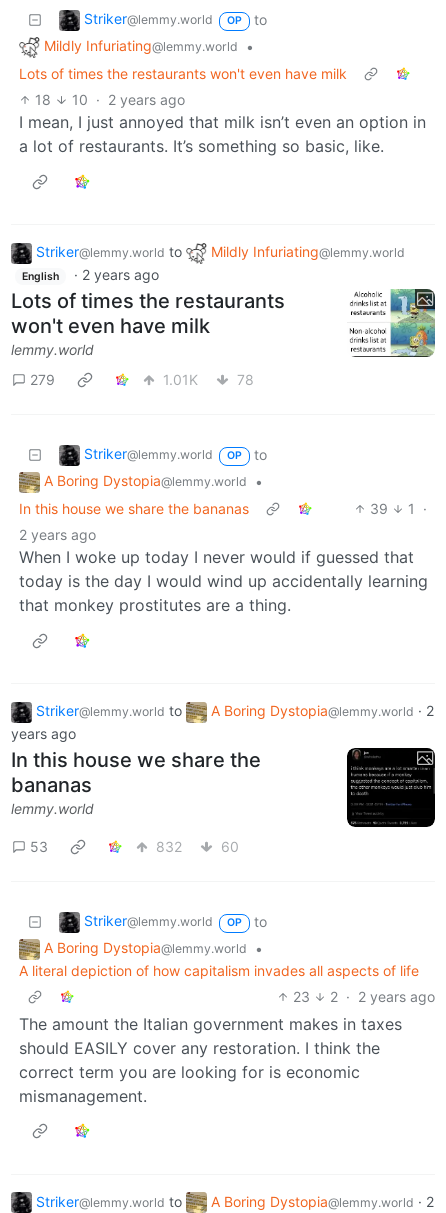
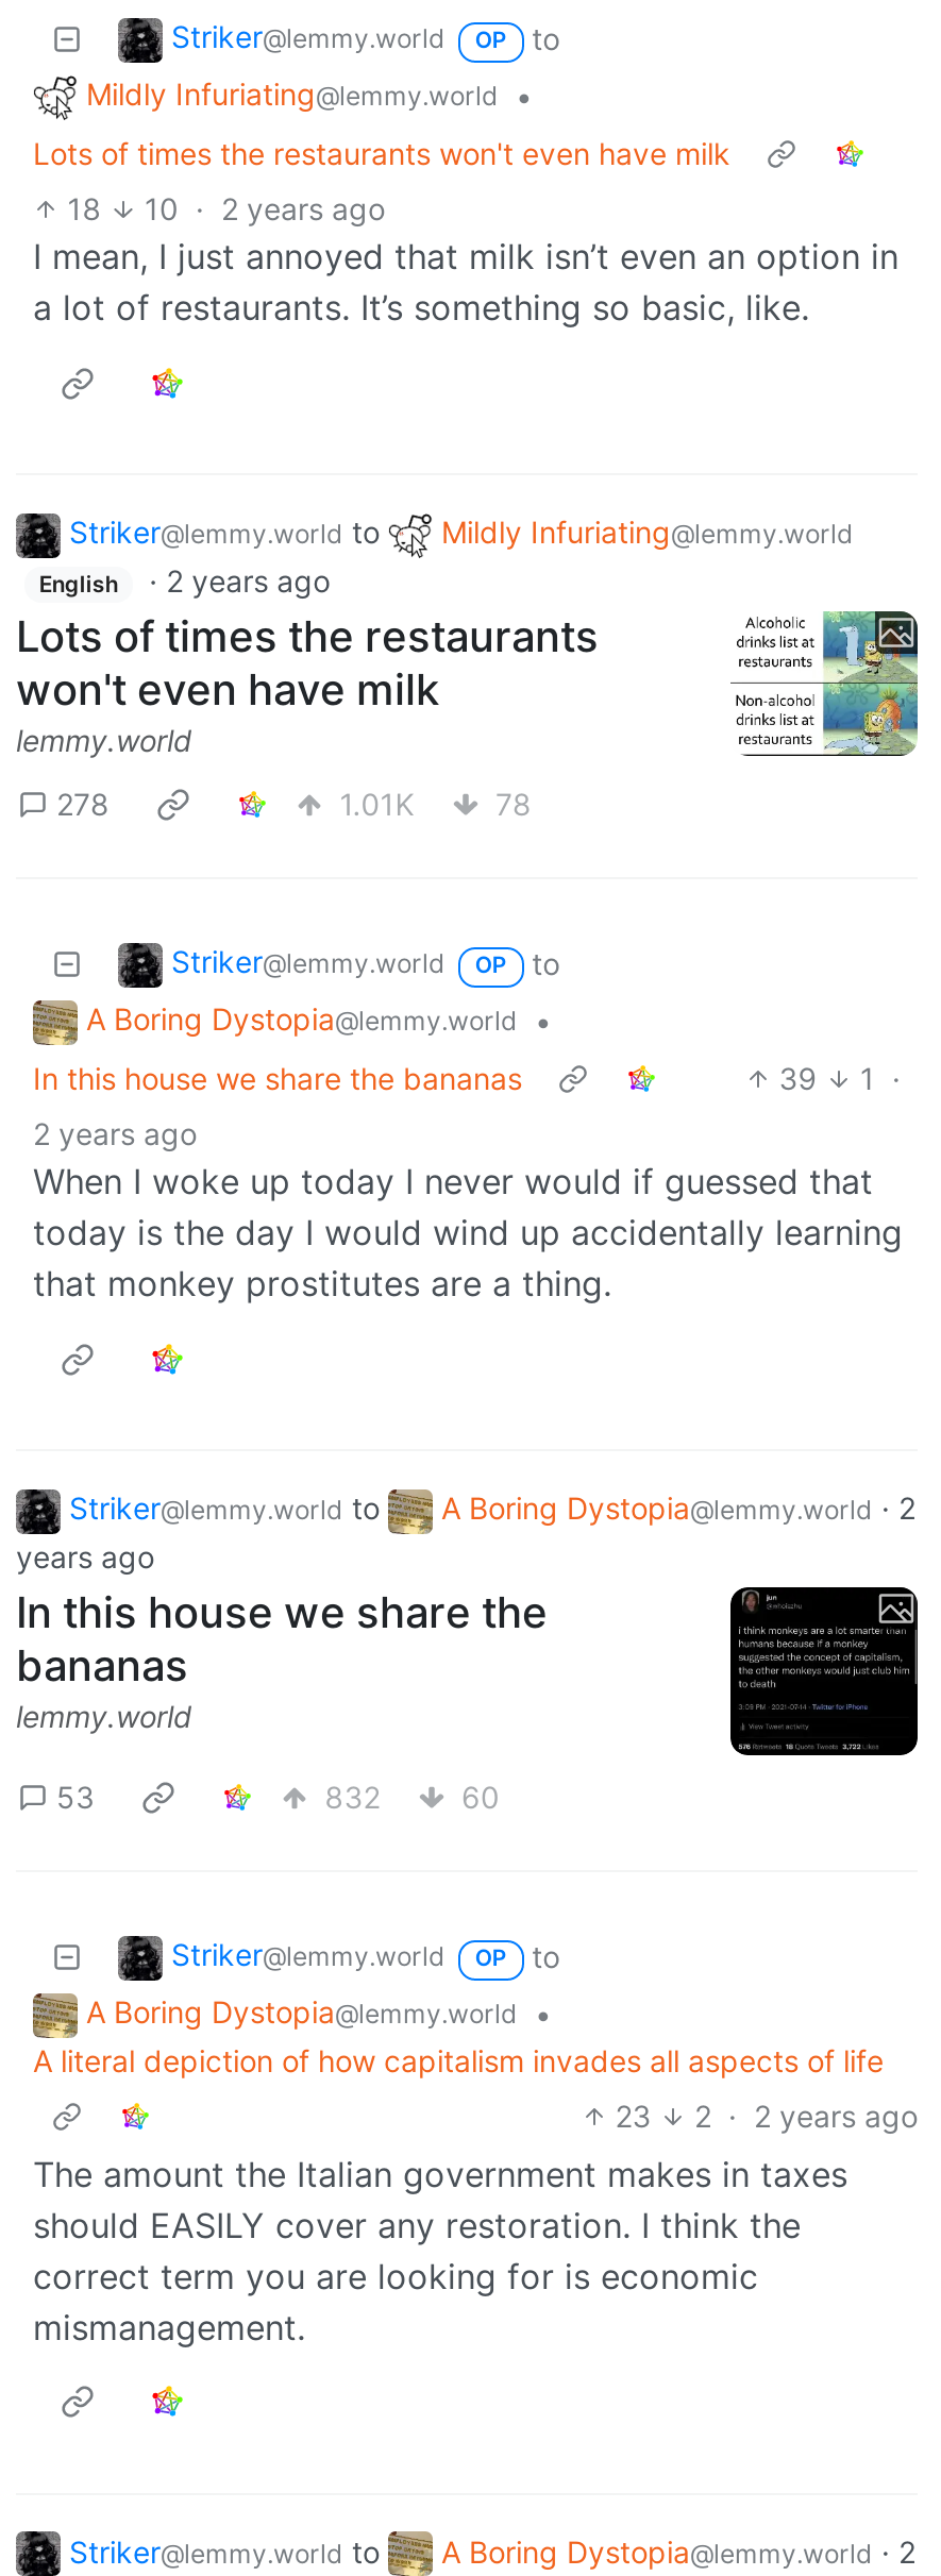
[30,371,55,388] 279 -> [56,785,110,821] 278

